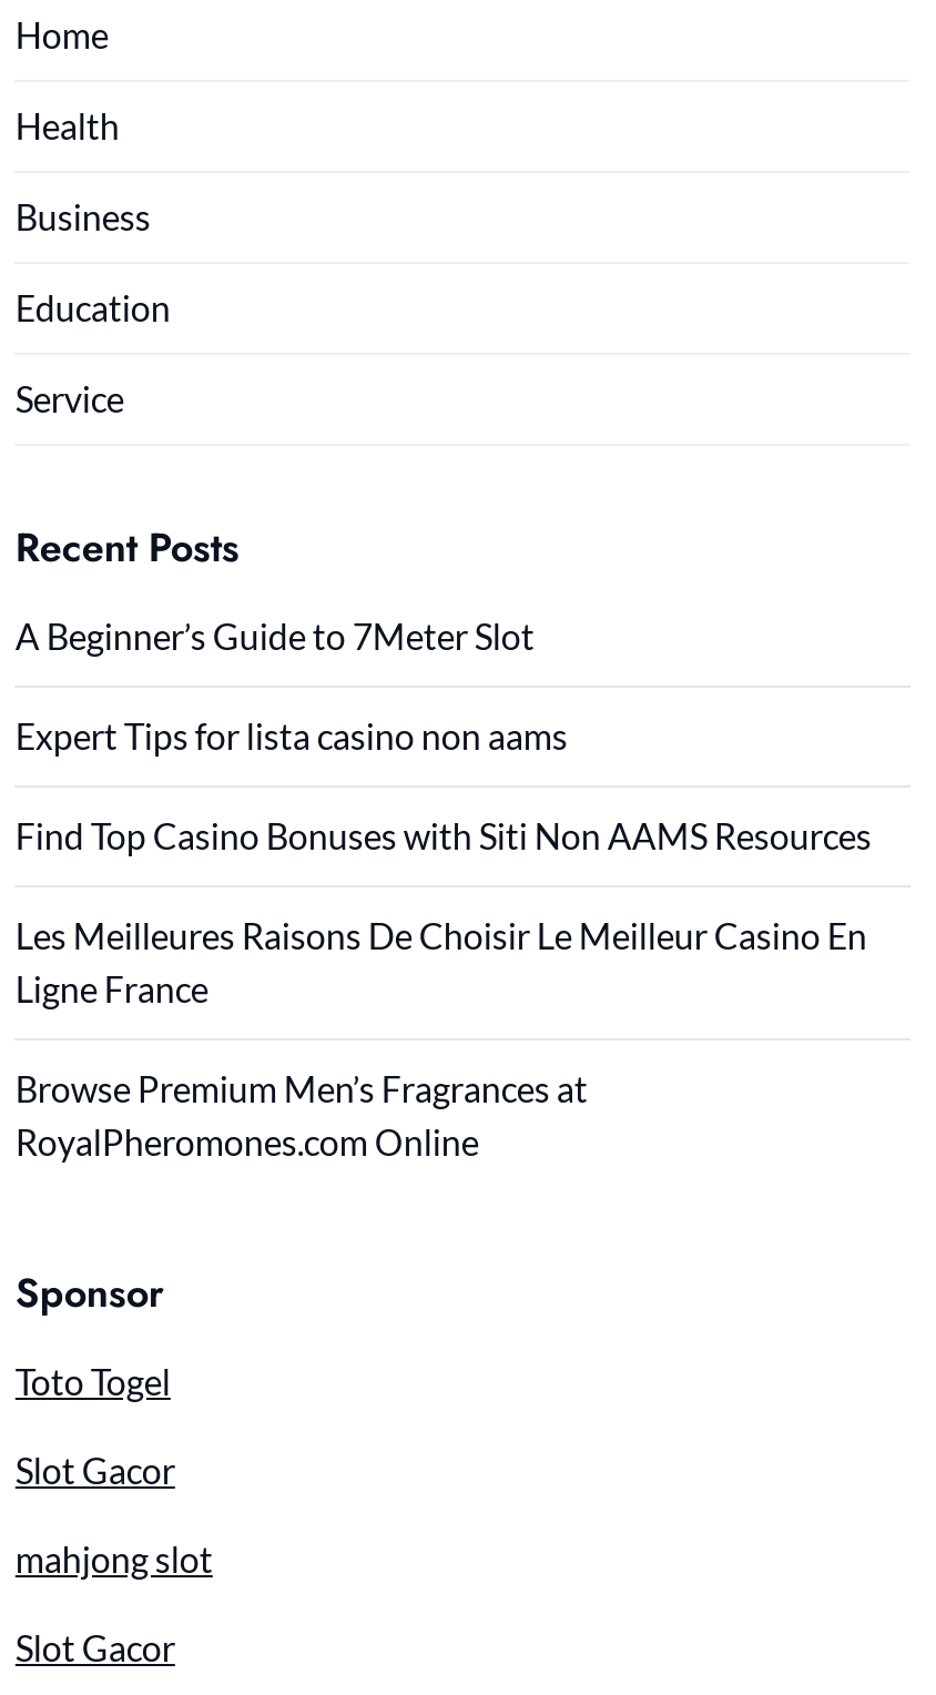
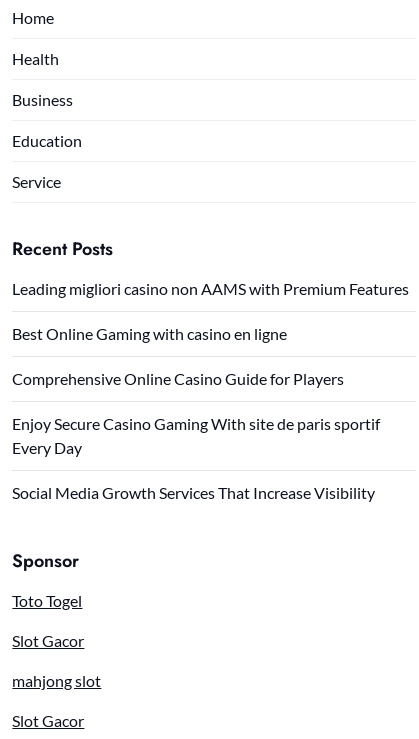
[15,615,534,658] A Beginner’s Guide to 7Meter Slot -> [12,279,409,298] Leading migliori casino non AAMS with Premium Features
[15,715,568,757] Expert Tips for lista casino non aams -> [12,324,287,343] Best Online Gaming with casino en ligne
[15,815,871,857] Find Top Casino Bonuses with Siti Non AAMS Resources -> [12,369,344,388] Comprehensive Online Casino Guide for Players
[15,915,867,1010] Les Meilleures Raisons De Choisir Le Meilleur Casino En | Ligne France -> [12,414,380,457] Enjoy Secure Casino Gaming With site de paris sportif | Every Day
[15,1068,588,1163] Browse Premium Men’s Fragrances at | RoyalPheromones.com Online -> [12,483,375,502] Social Media Growth Services That Increase Visibility

